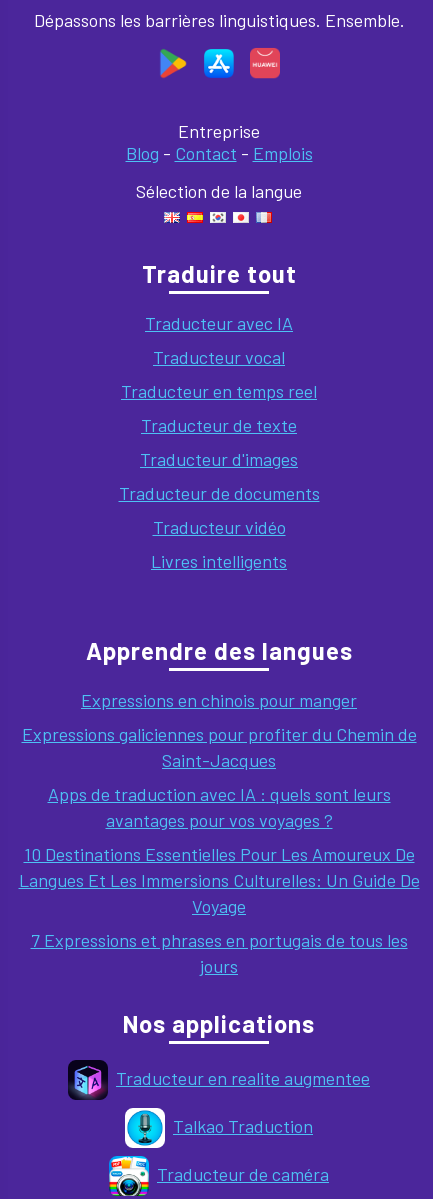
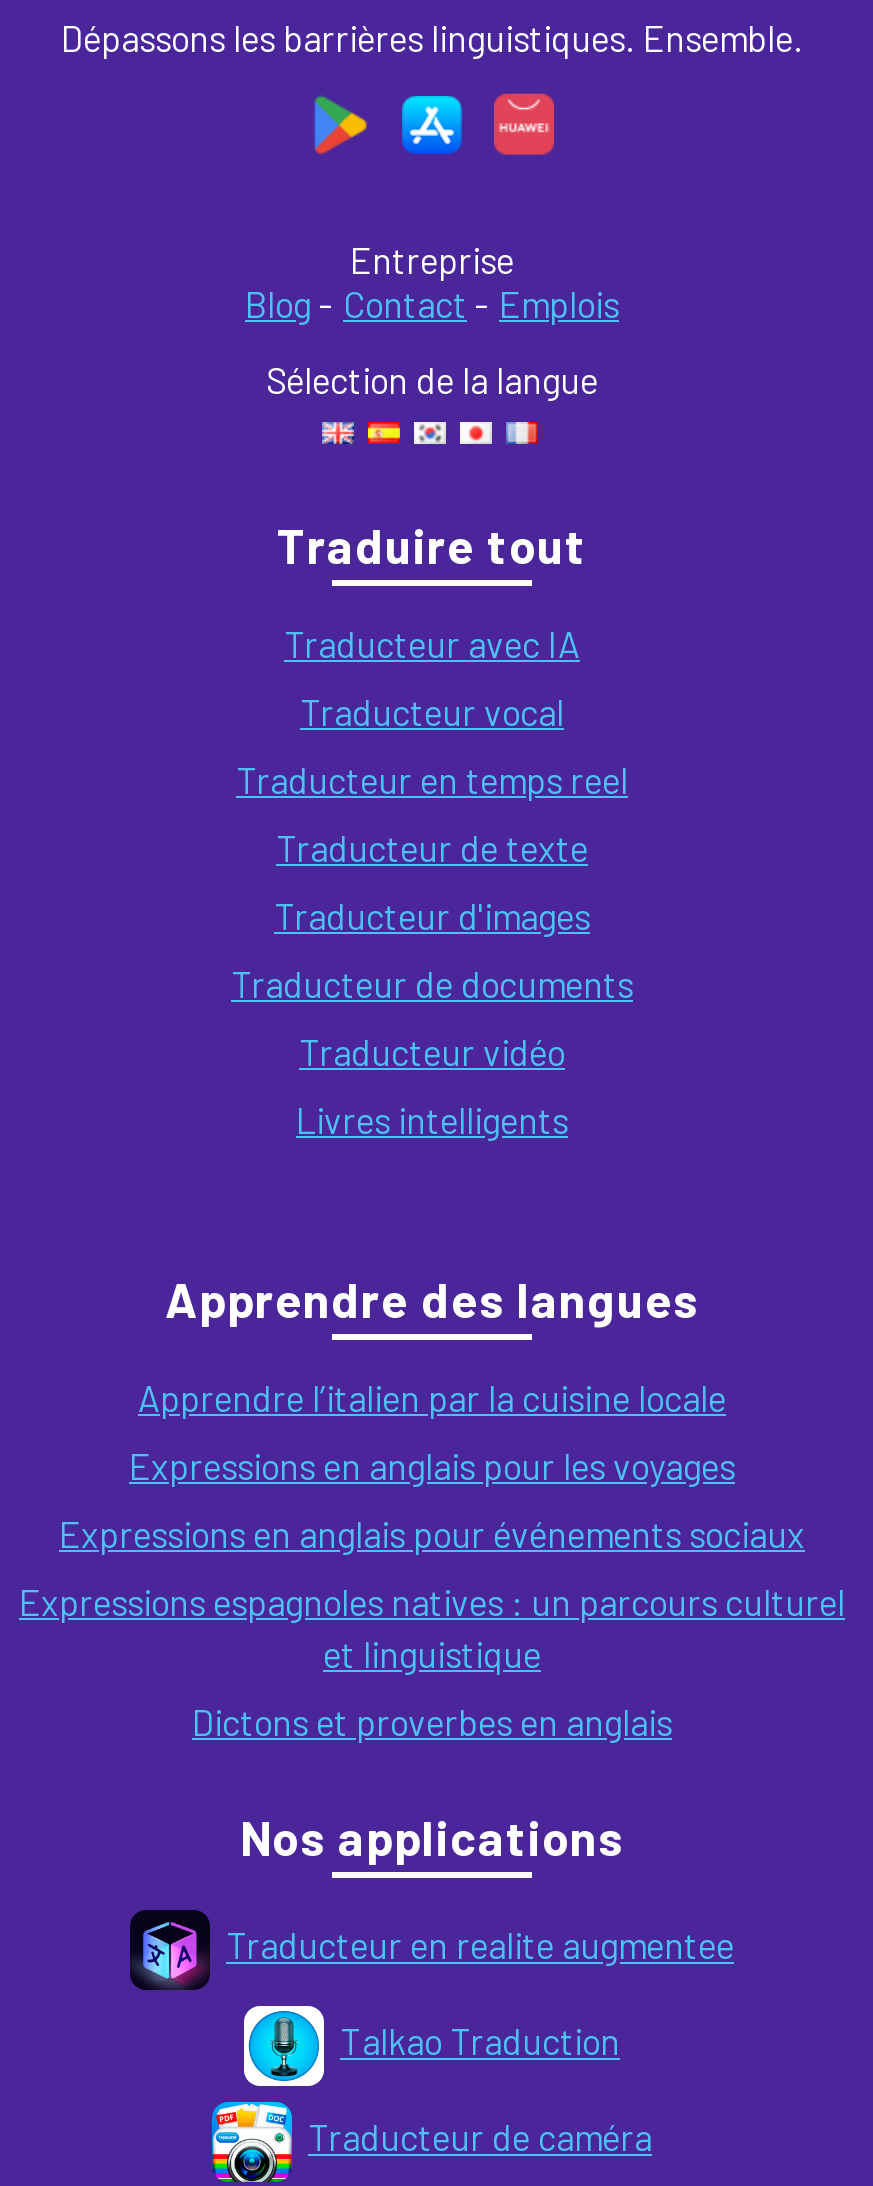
[81,689,357,711] Expressions en chinois pour manger -> [138,1376,726,1420] Apprendre l’italien par la cuisine locale
[21,723,416,771] Expressions galiciennes pour profiter du Chemin de | Saint-Jacques -> [129,1444,735,1488] Expressions en anglais pour les voyages
[47,783,390,831] Apps de traduction avec IA : quels sont leurs | avantages pour vos voyages ? -> [59,1512,805,1556] Expressions en anglais pour événements sociaux
[18,843,419,917] 10 Destinations Essentielles Pour Les Amoureux De | Langues Et Les Immersions Culturelles: Un Guide De | Voyage -> [19,1580,845,1676] Expressions espagnoles natives : un parcours culturel | et linguistique
[30,929,407,977] 7 Expressions et phrases en portugais de tous les | jours -> [192,1700,672,1744] Dictons et proverbes en anglais

